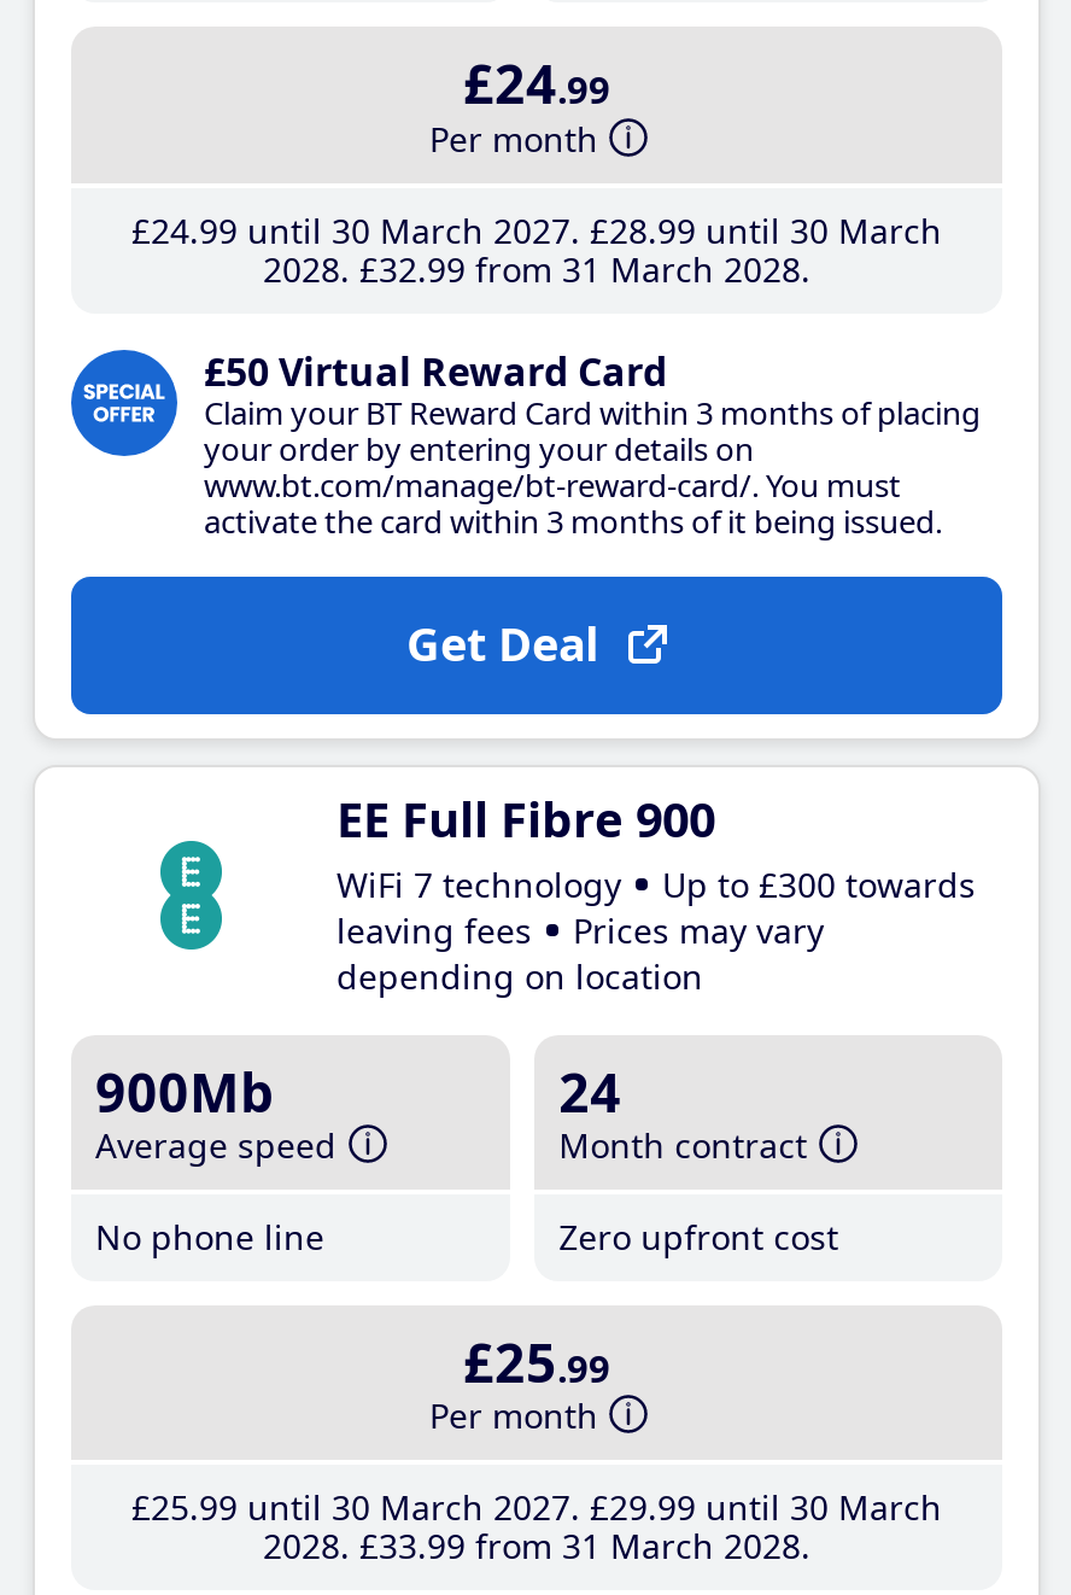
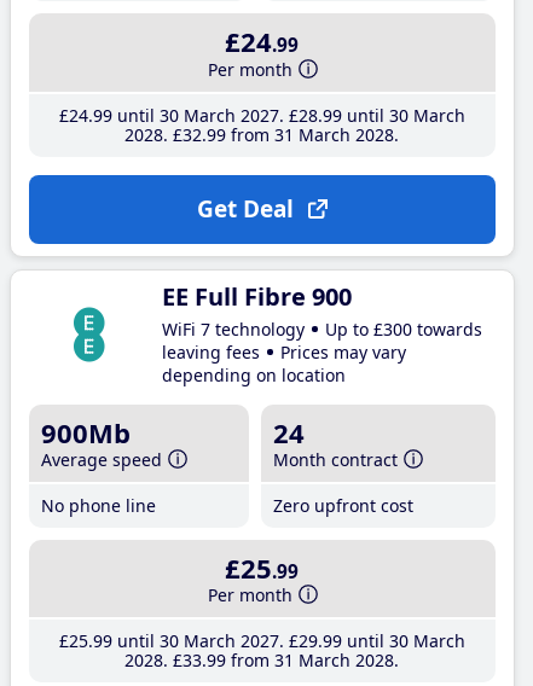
[71,344,981,542] [image] | £50 Virtual Reward Card | Claim your BT Reward Card within 3 months of placing | your order by entering your details on | www.bt.com/manage/bt-reward-card/. You must | activate the card within 3 months of it being issued. -> none

